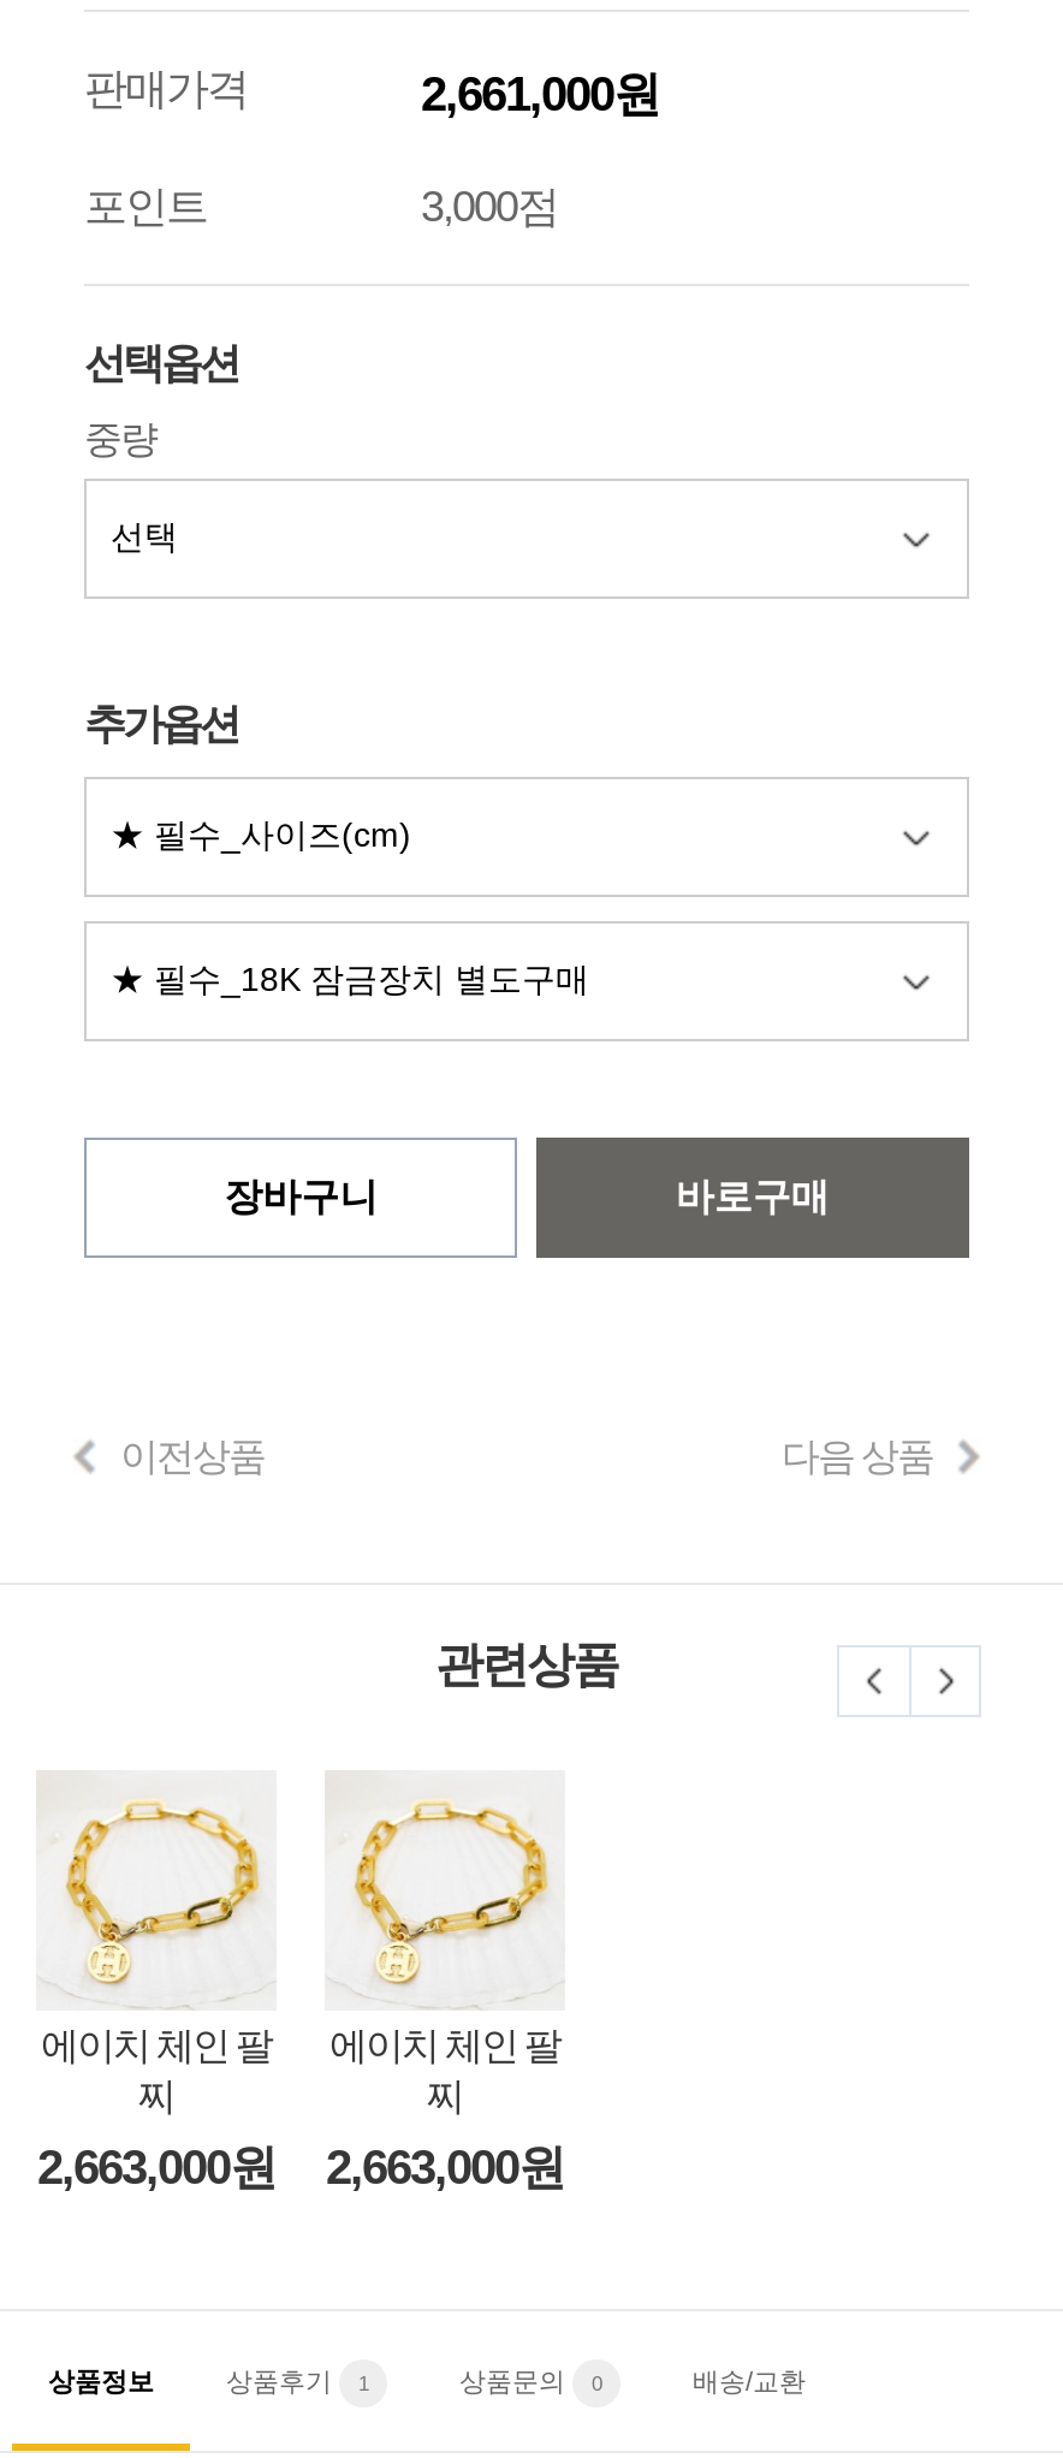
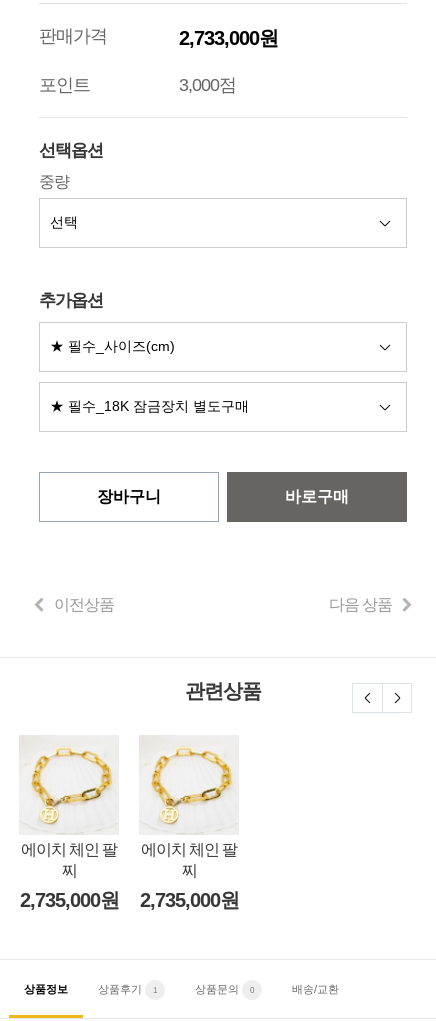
[421,67,659,120] 2,661,000원 -> [179,27,278,49] 2,733,000원
[37,2141,275,2193] 2,663,000원 -> [19,889,118,911] 2,735,000원
[326,2141,564,2193] 2,663,000원 -> [139,889,238,911] 2,735,000원

